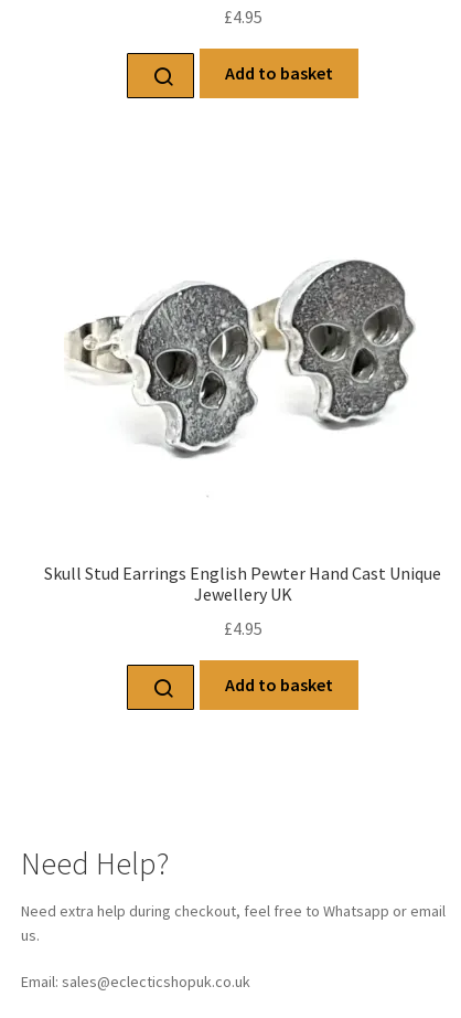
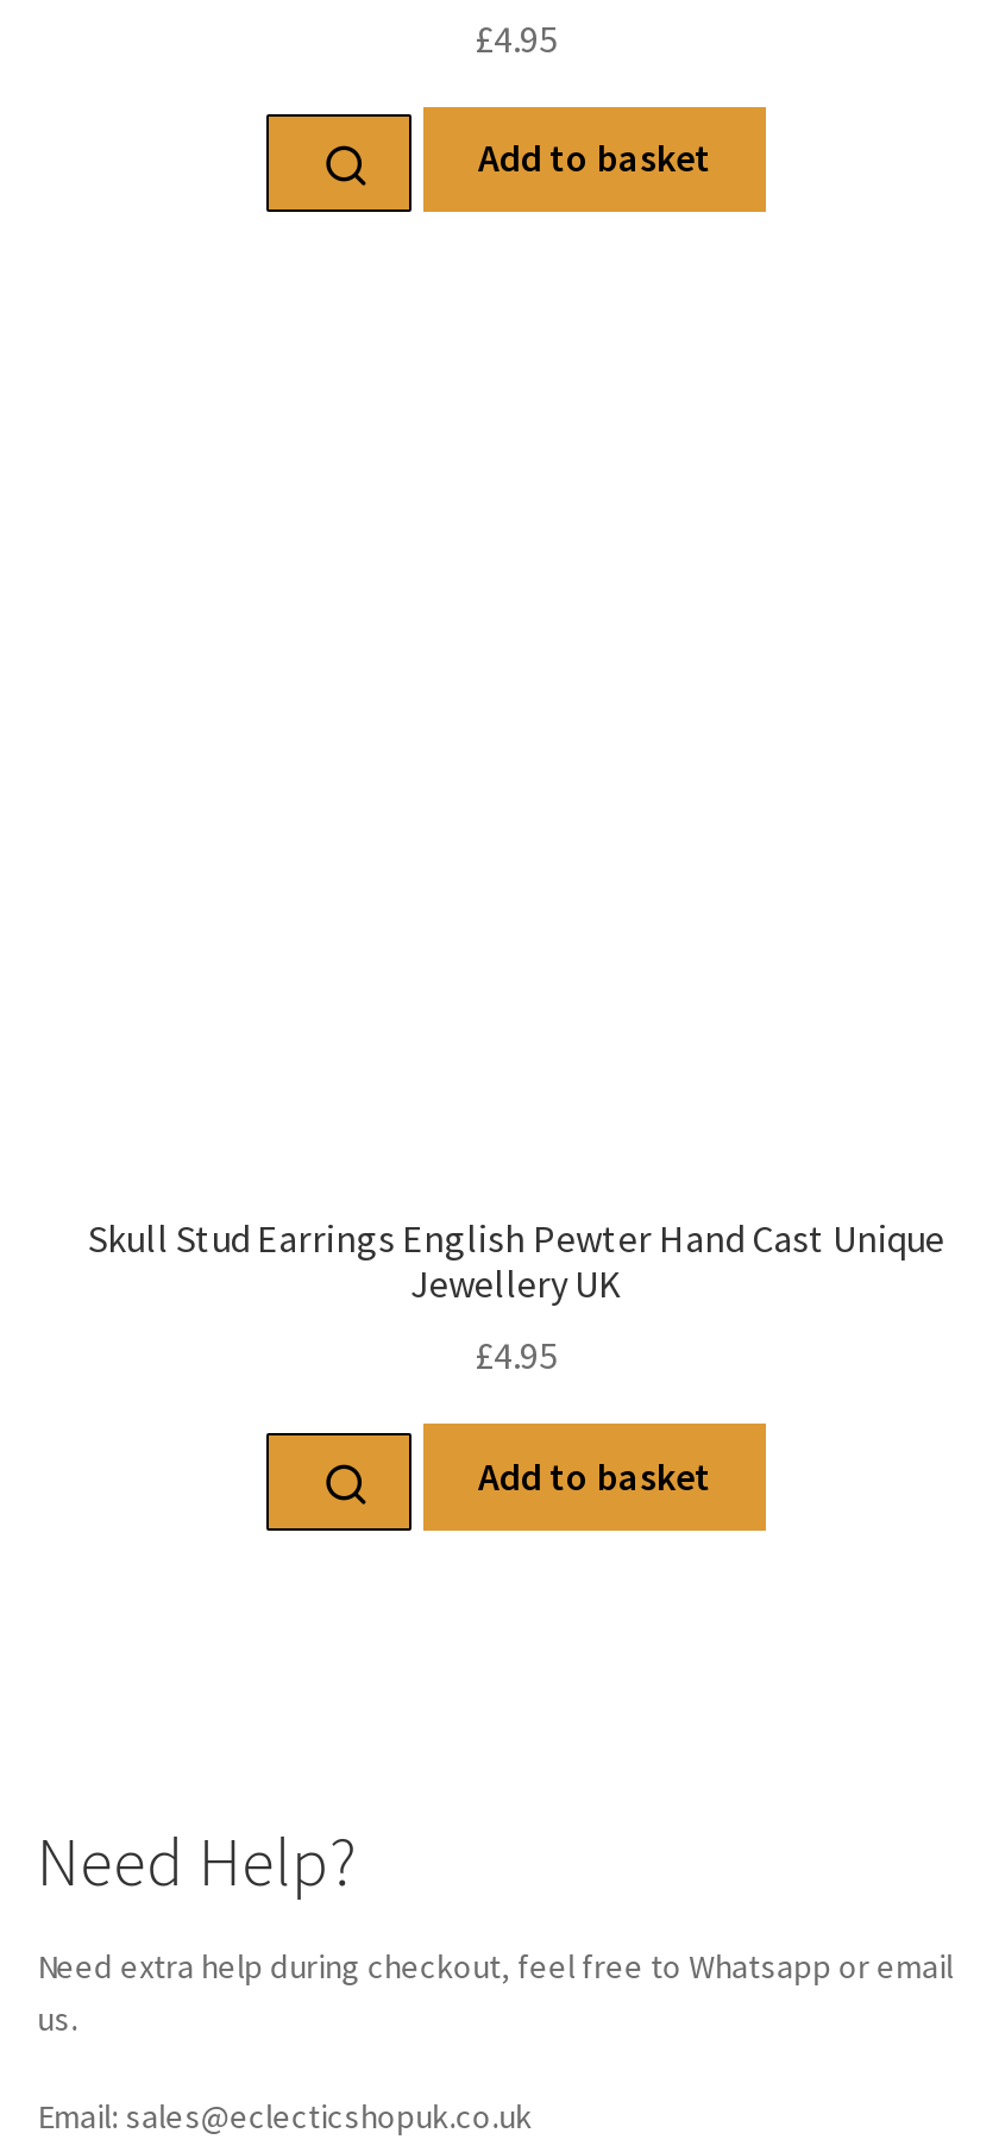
[65,259,416,459] [image] -> none

